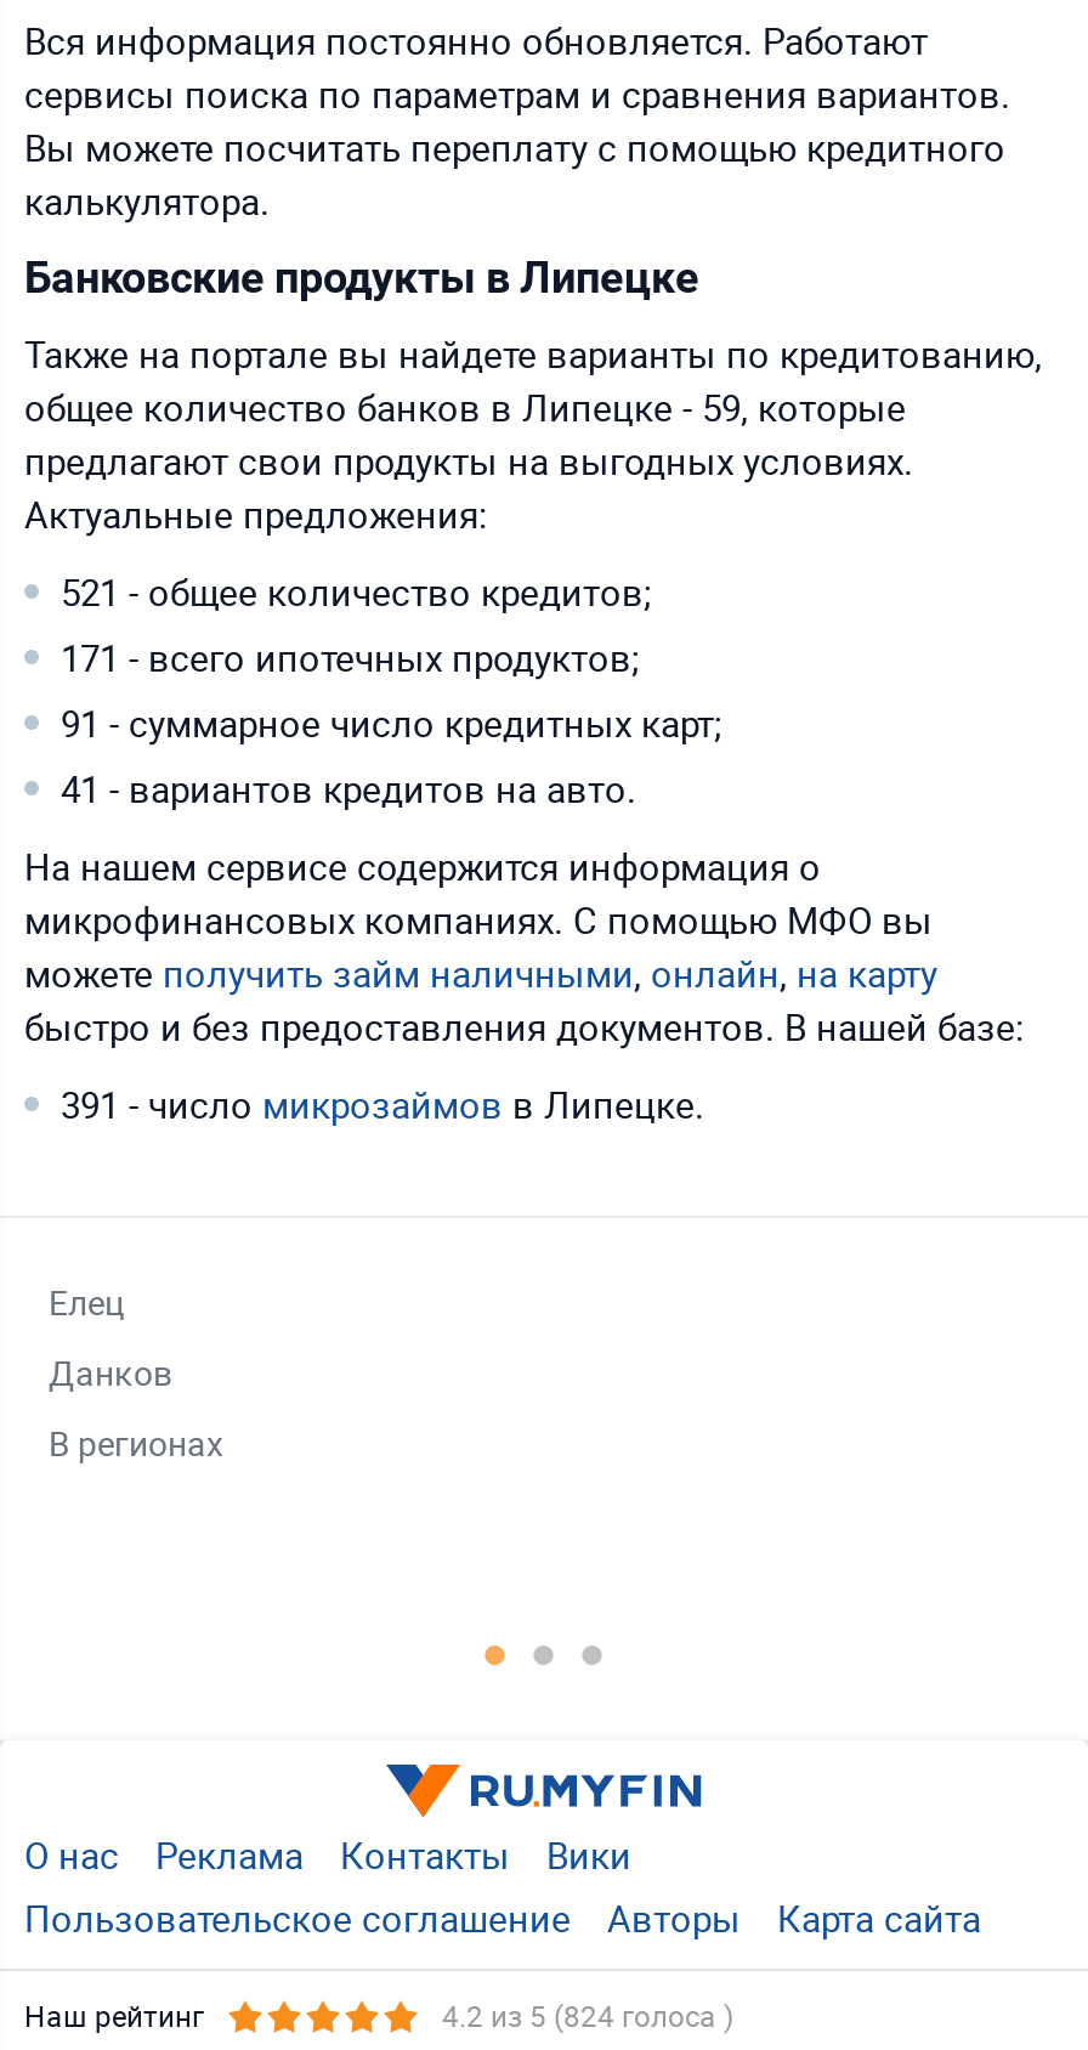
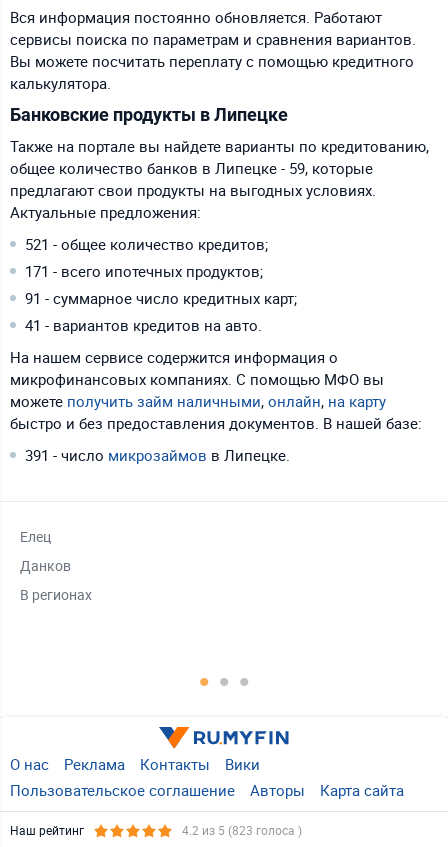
[442,1996,733,2035] 4.2 из 5 (824 голоса ) -> [182,822,302,838] 4.2 из 5 (823 голоса )

